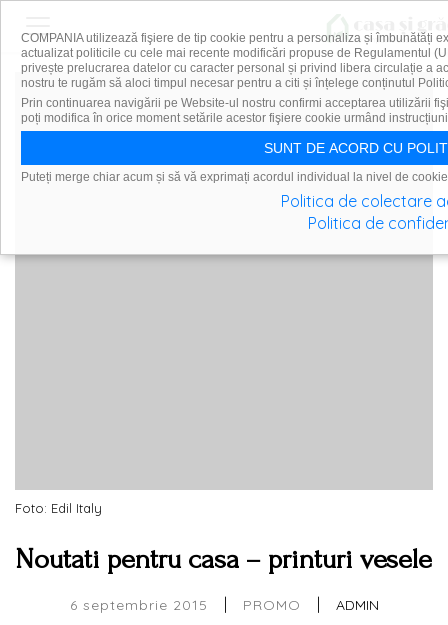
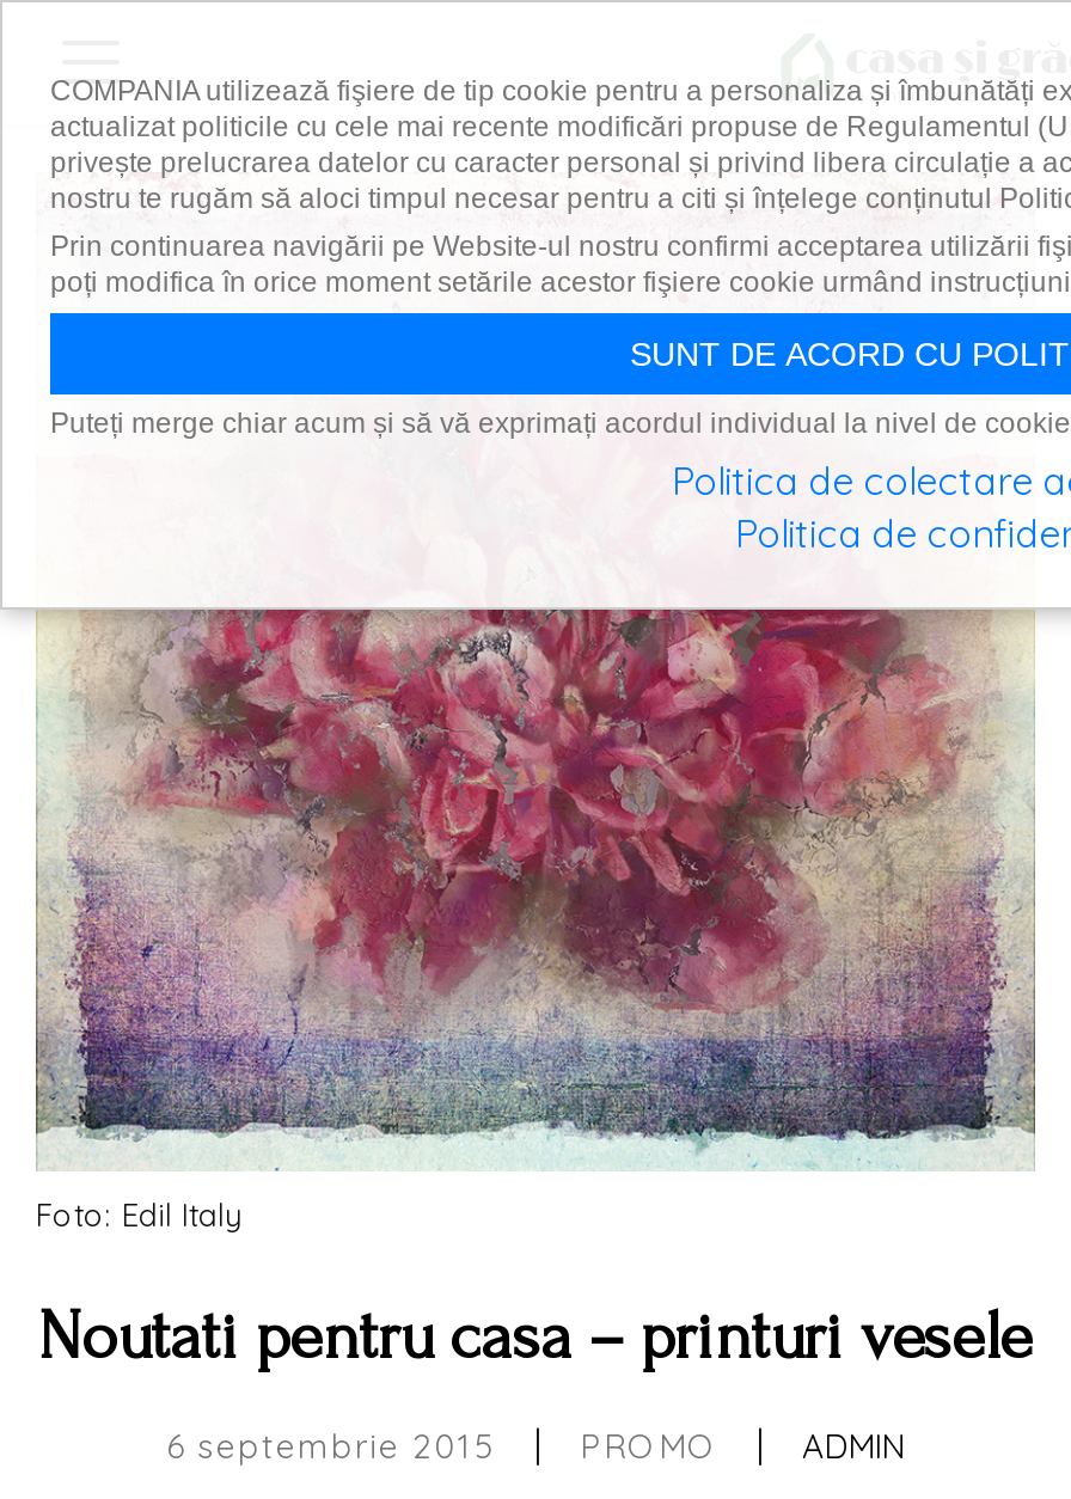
none -> [36,610,1035,1167] [image]

